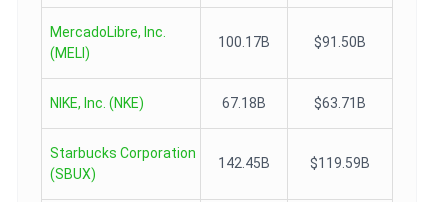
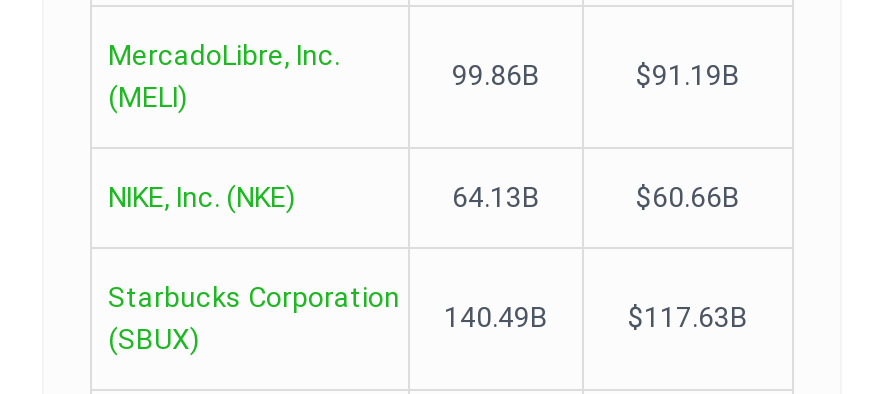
[218,34,366,50] 100.17B | $91.50B -> [452,59,740,91] 99.86B | $91.19B
[222,95,366,111] 67.18B | $63.71B -> [452,181,740,213] 64.13B | $60.66B
[218,155,370,171] 142.45B | $119.59B -> [444,301,748,333] 140.49B | $117.63B

